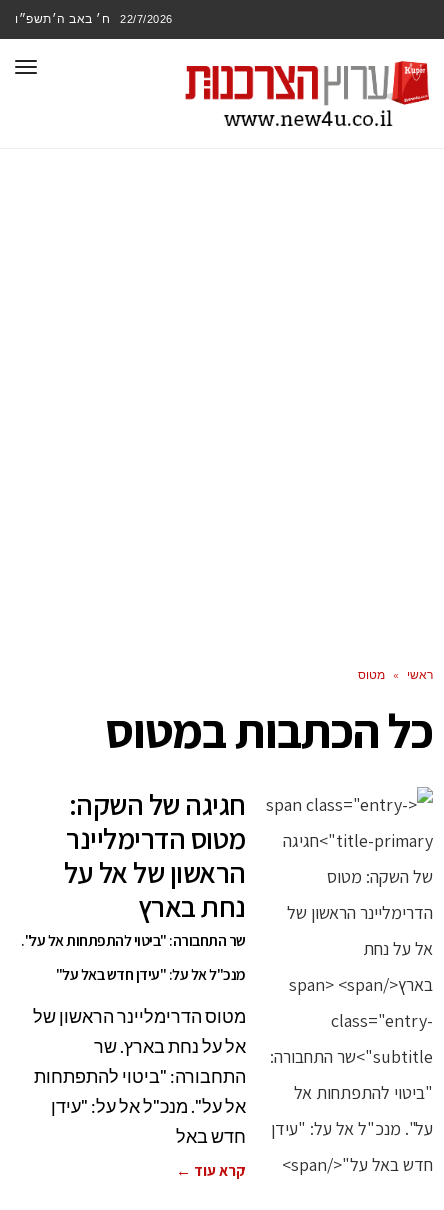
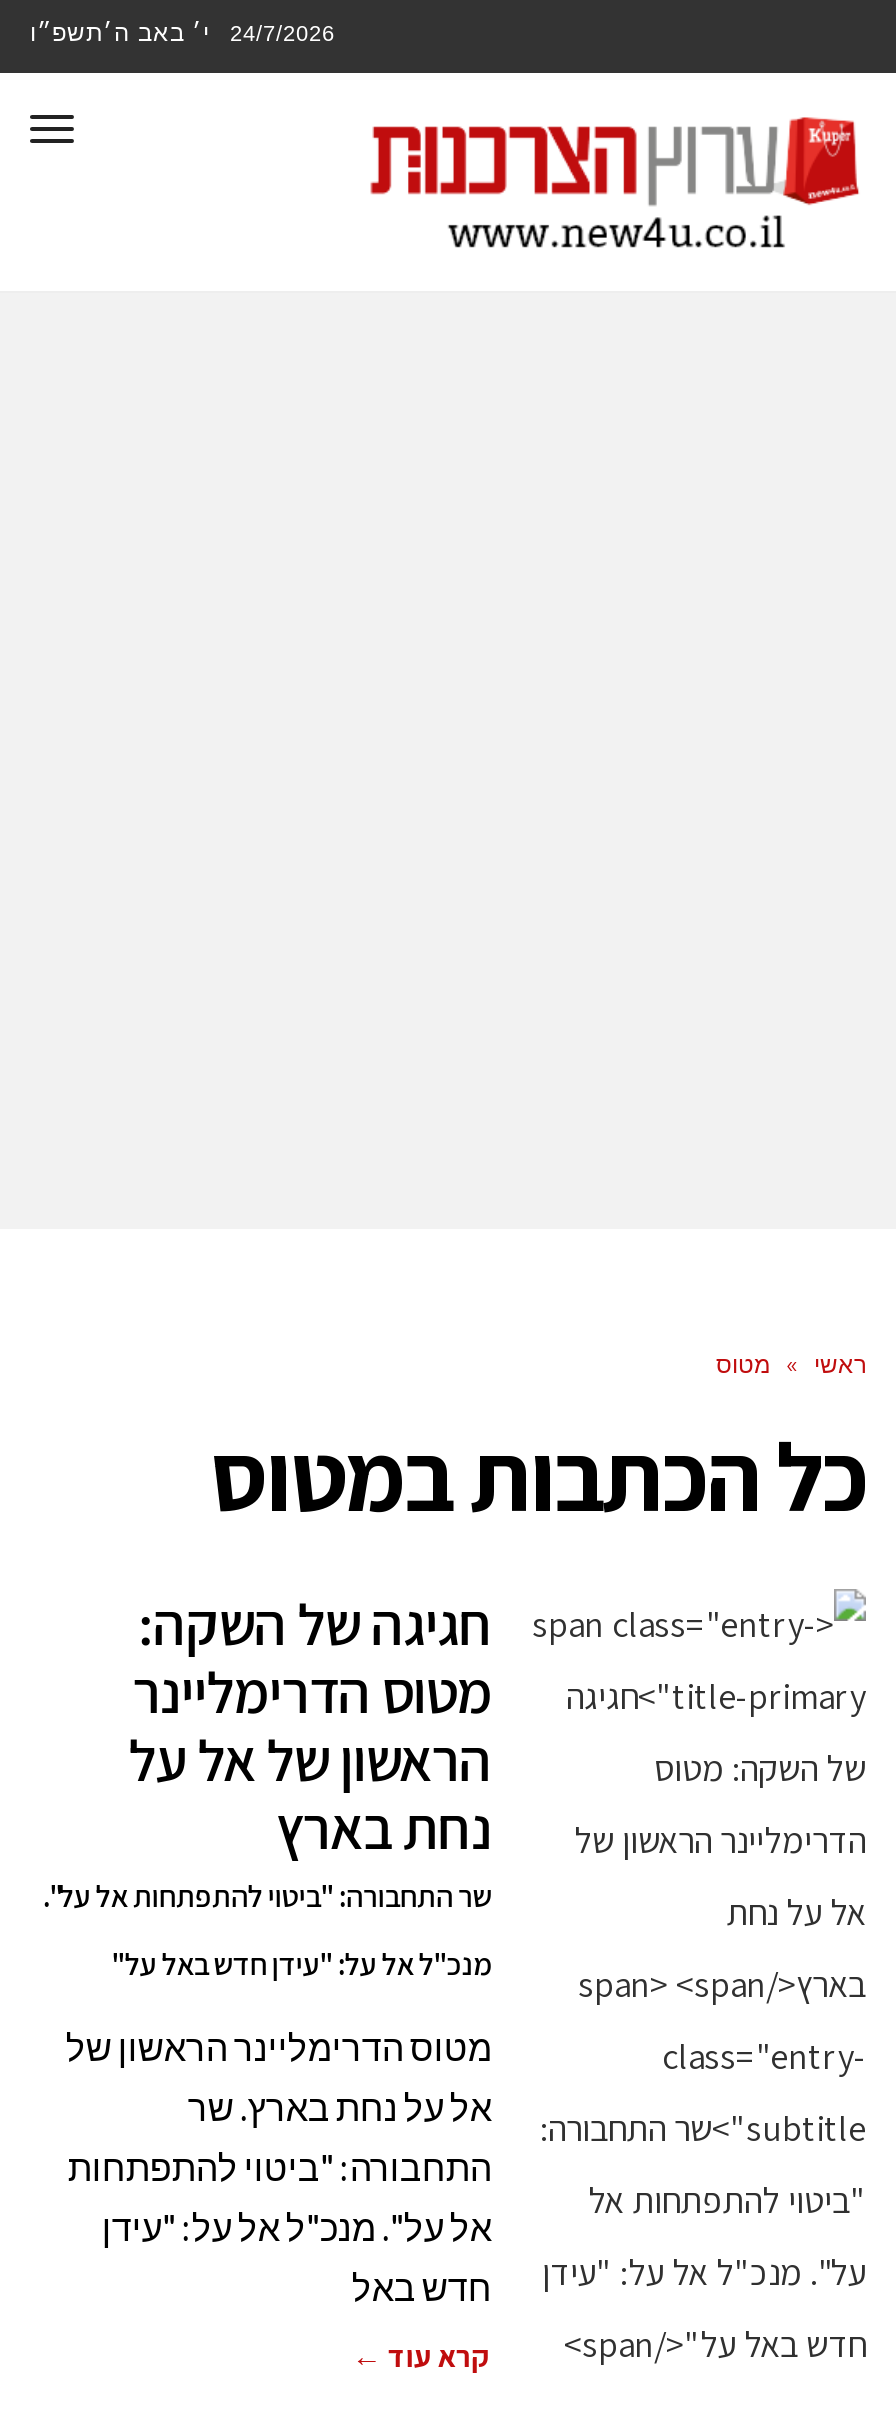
[15,11,110,26] ח׳ באב ה׳תשפ״ו -> [30,17,210,47] י׳ באב ה׳תשפ״ו
[120,13,172,25] 22/7/2026 -> [230,21,335,45] 24/7/2026

